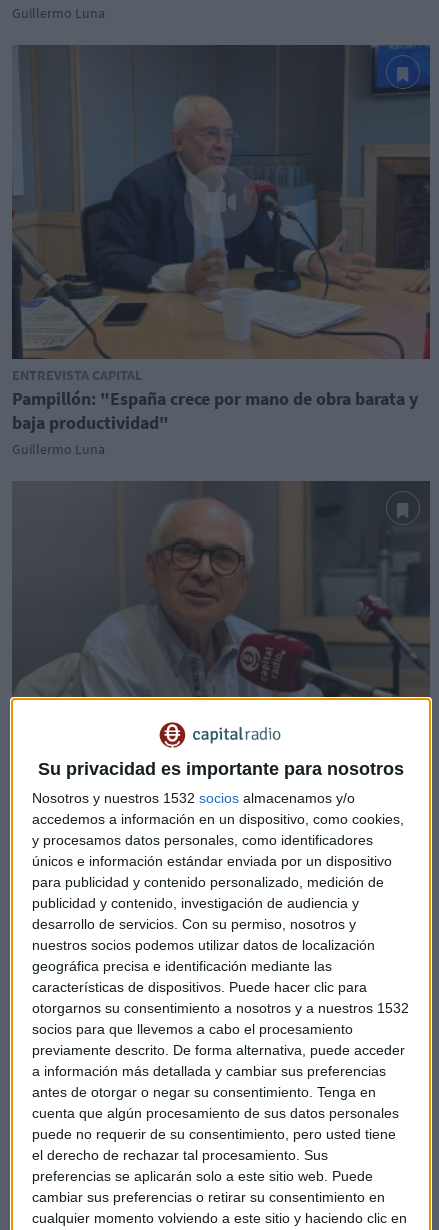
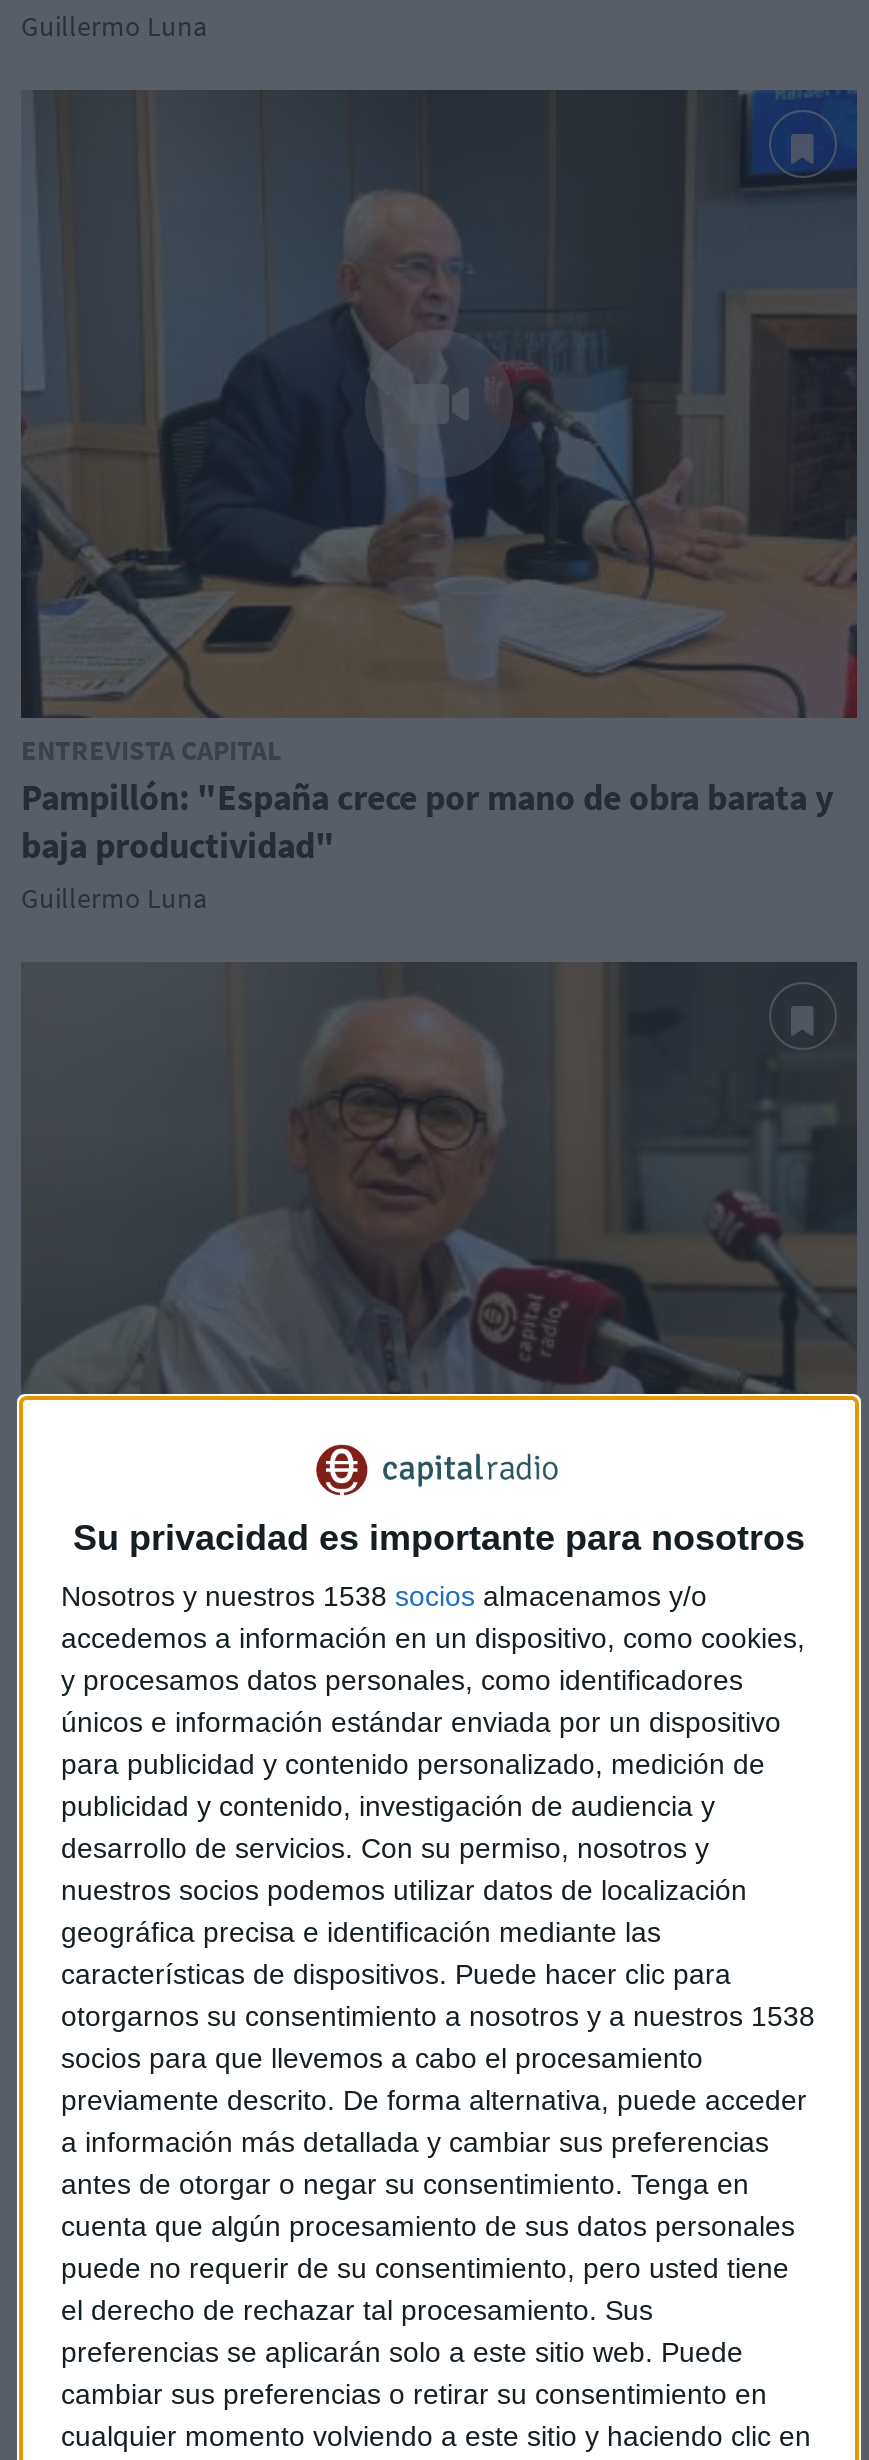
[32,790,355,806] Nosotros y nuestros 1532 socios almacenamos y/o -> [61,1580,707,1612] Nosotros y nuestros 1538 socios almacenamos y/o
[32,1000,409,1016] otorgarnos su consentimiento a nosotros y a nuestros 1532 -> [61,2000,815,2032] otorgarnos su consentimiento a nosotros y a nuestros 1538

